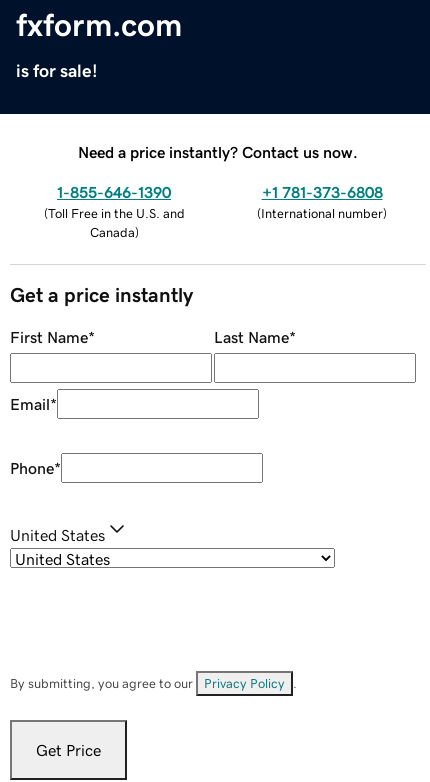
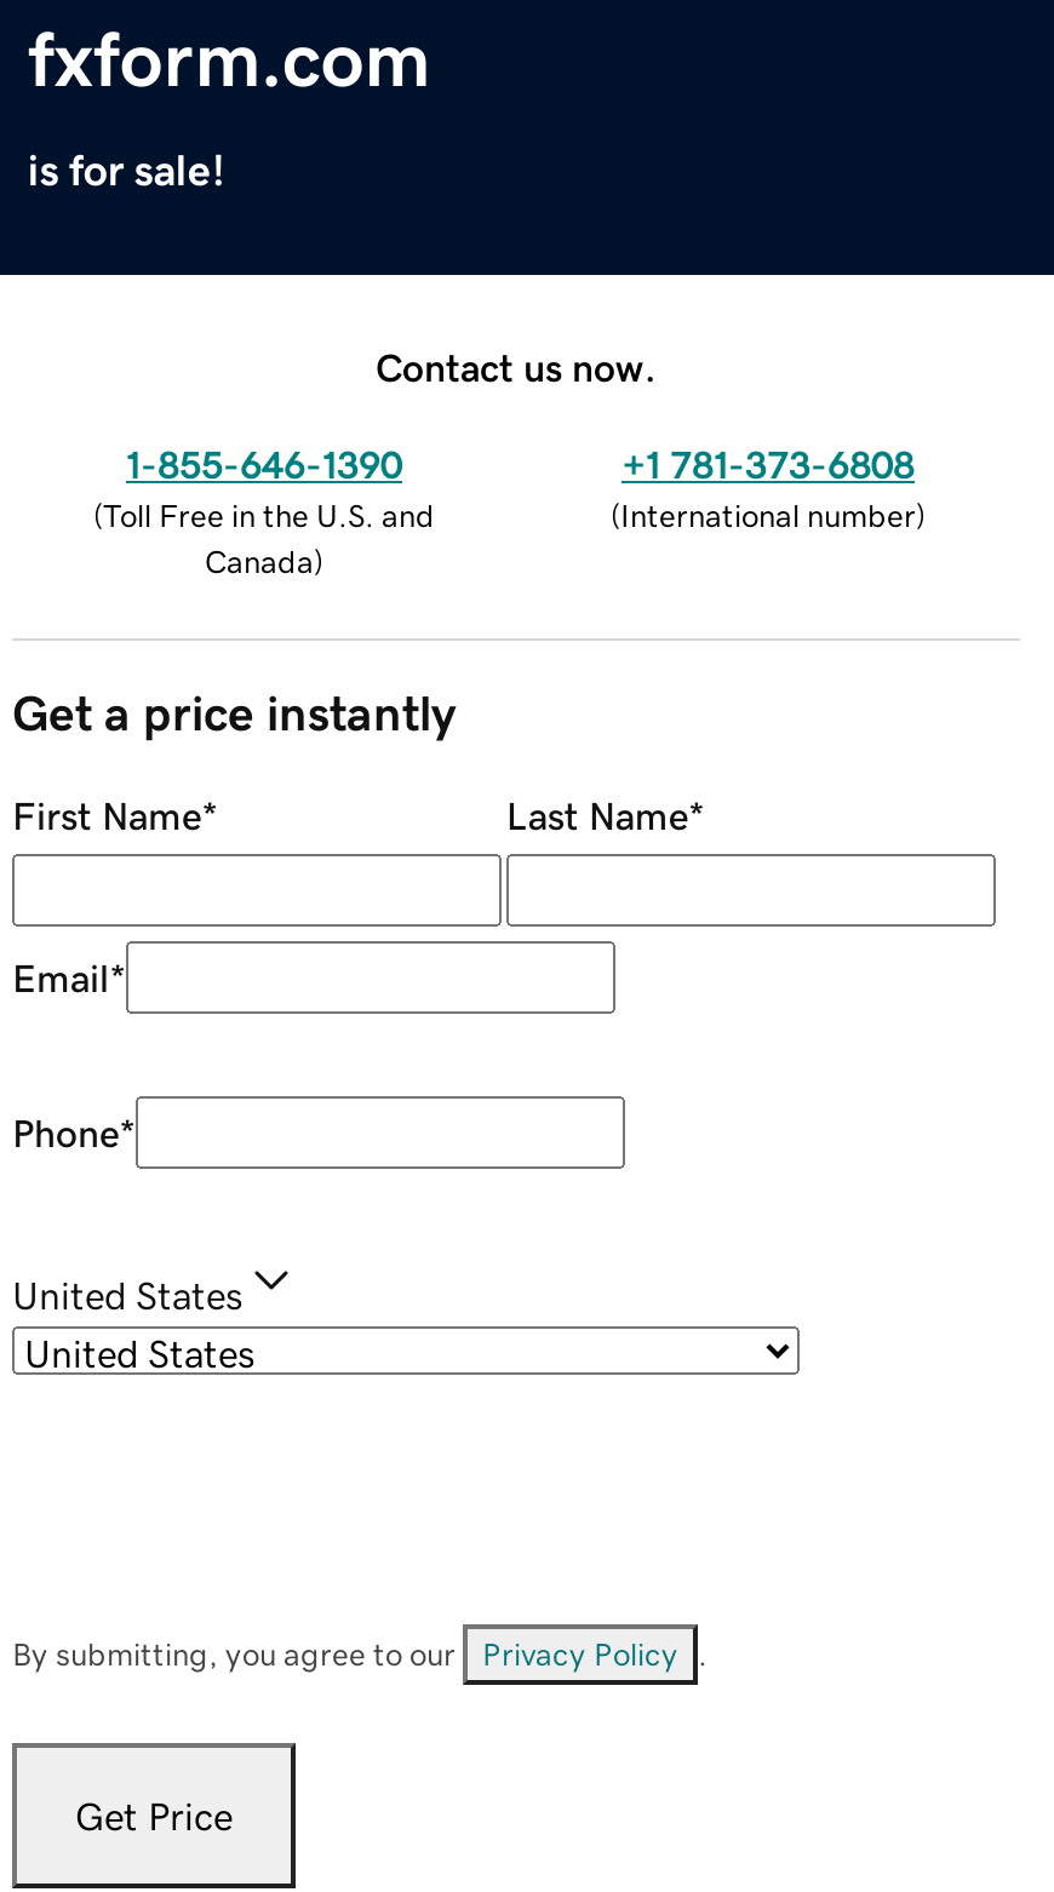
[78,144,358,160] Need a price instantly? Contact us now. -> [376,347,657,385] Contact us now.

